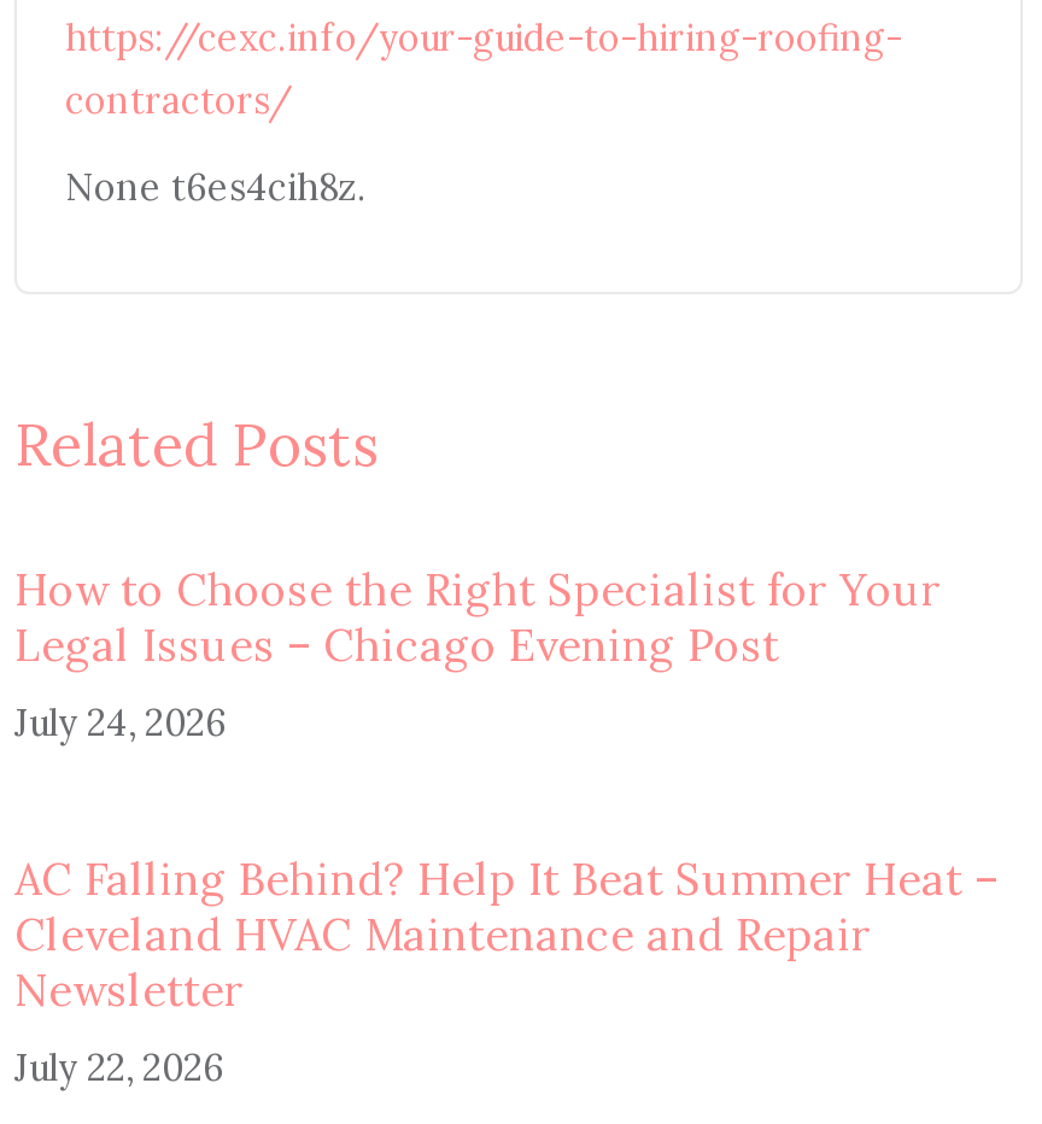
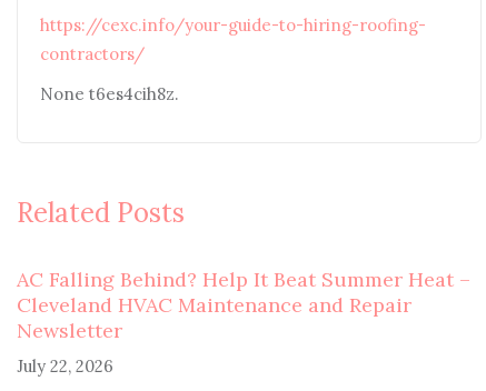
[14,562,941,745] How to Choose the Right Specialist for Your | Legal Issues – Chicago Evening Post | July 24, 2026 -> none

